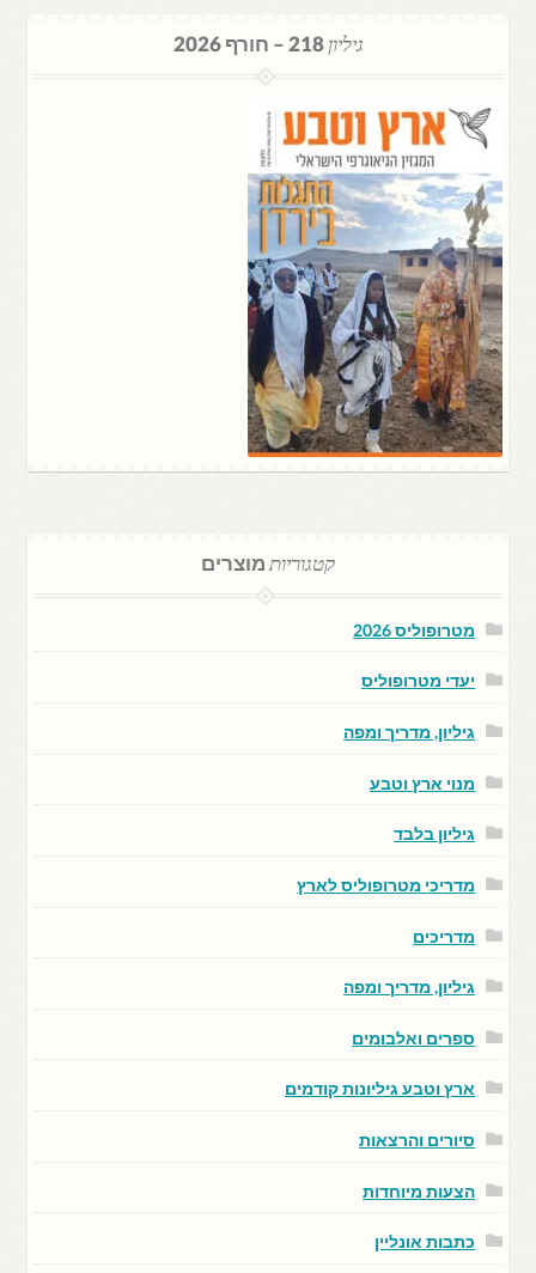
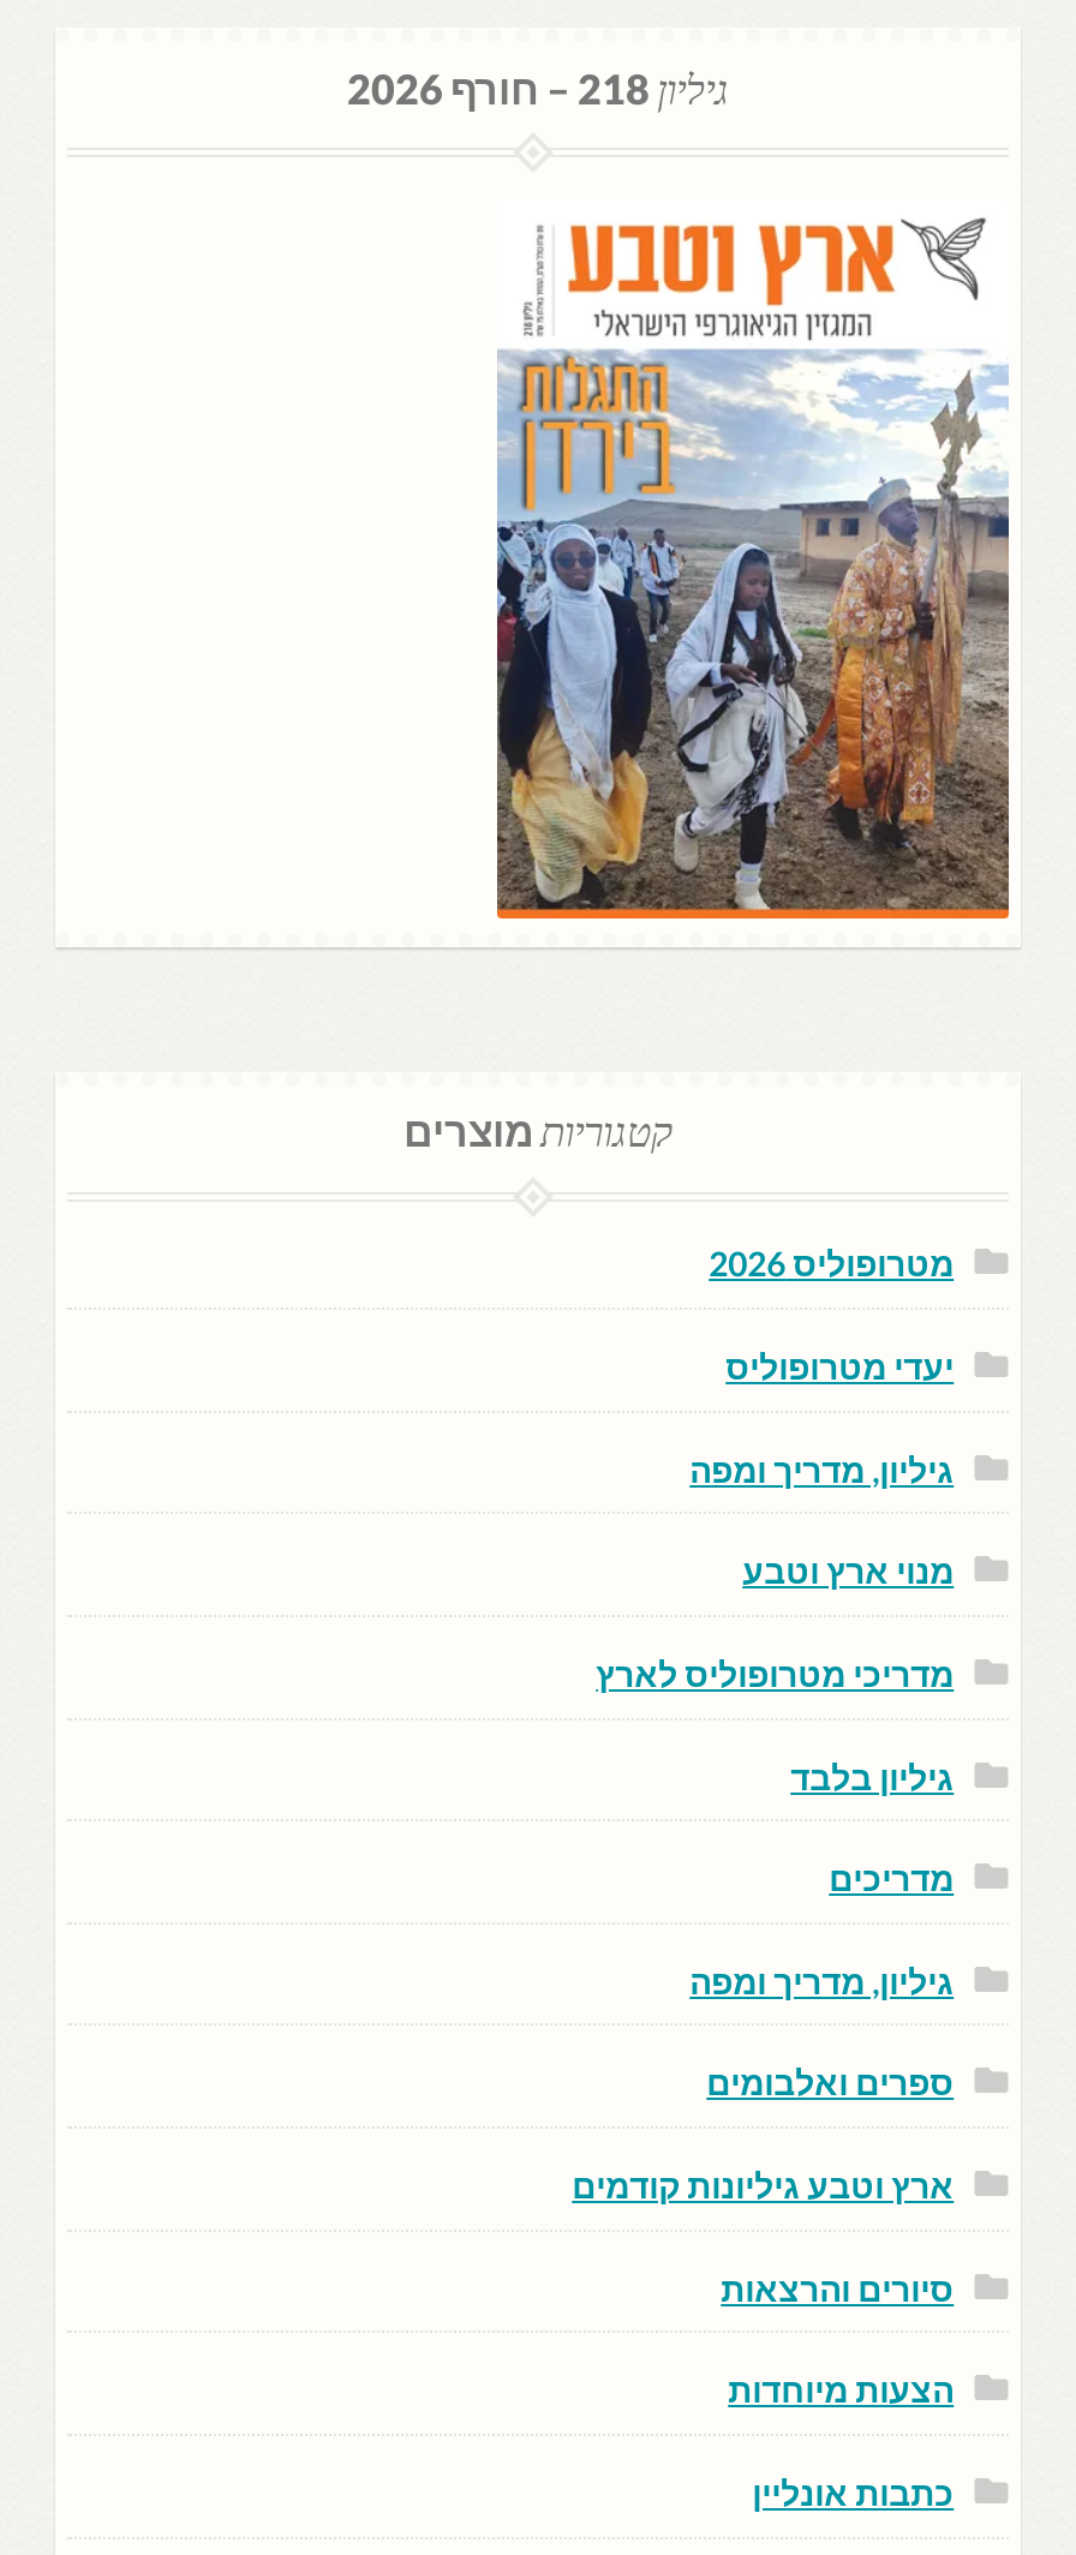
moved [394,823,475,844] -> [790,1756,954,1797]: גיליון בלבד
moved [297,874,475,895] -> [596,1654,954,1694]: מדריכי מטרופוליס לארץ

